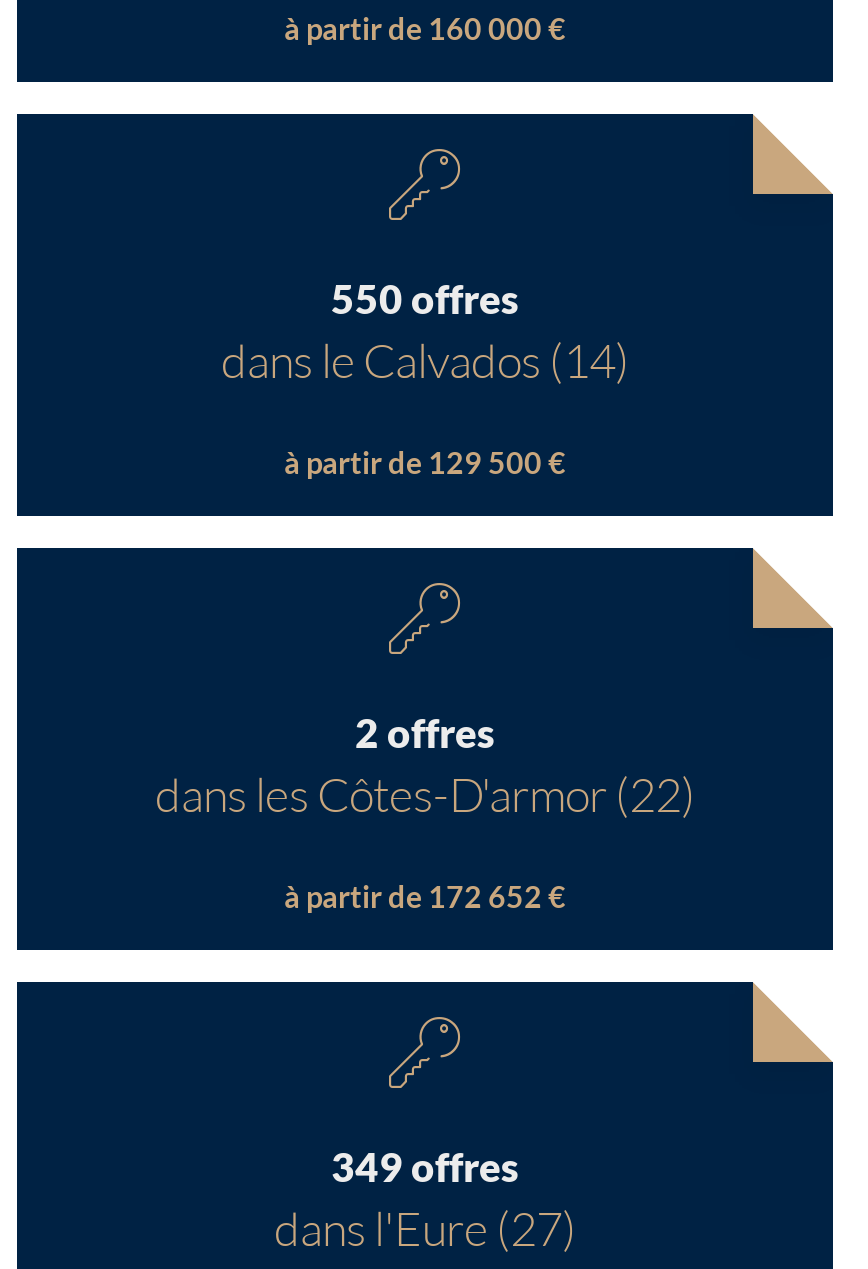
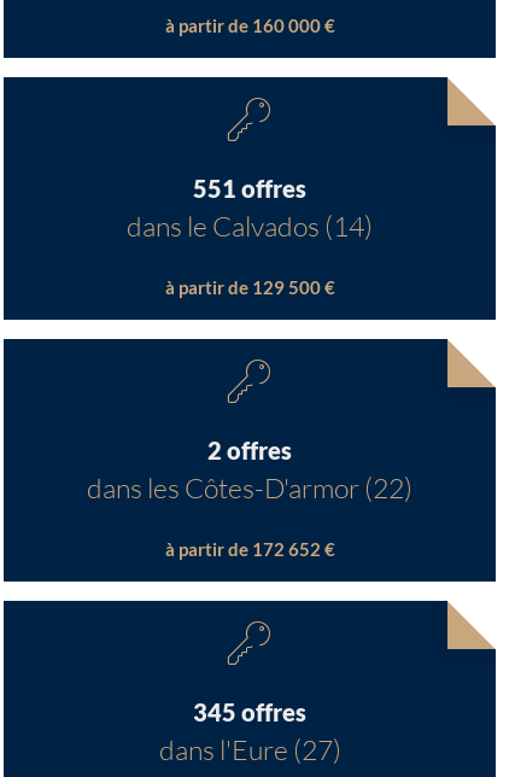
[331,273,519,321] 550 offres -> [193,173,306,202] 551 offres
[331,1141,519,1189] 349 offres -> [193,697,306,726] 345 offres

